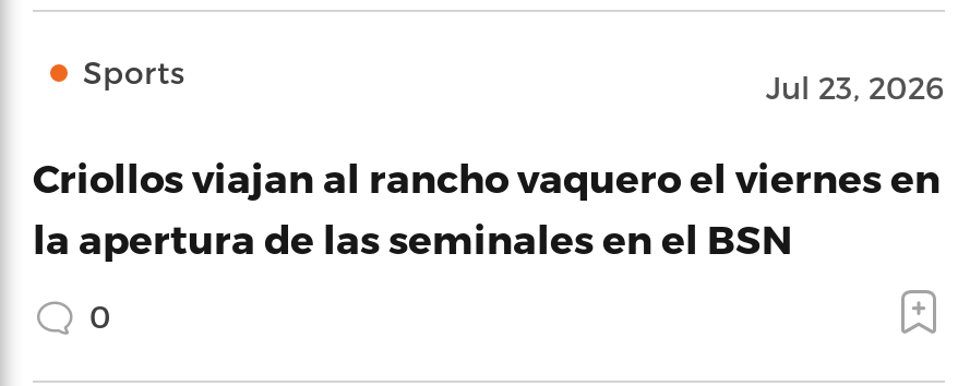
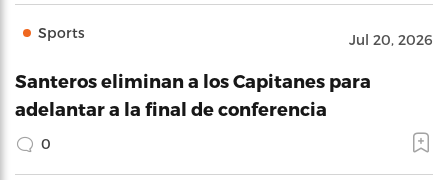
[766,69,945,106] Jul 23, 2026 -> [349,31,433,48] Jul 20, 2026
[33,154,941,261] Criollos viajan al rancho vaquero el viernes en | la apertura de las seminales en el BSN -> [15,70,371,119] Santeros eliminan a los Capitanes para | adelantar a la final de conferencia

